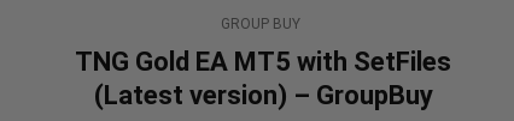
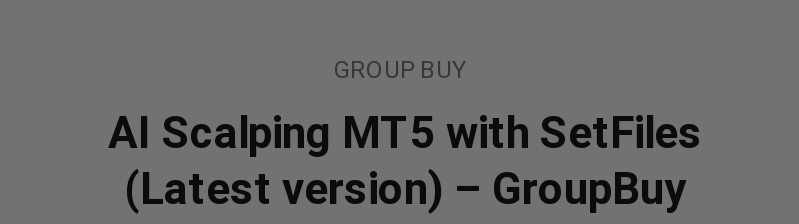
[75,47,451,77] TNG Gold EA MT5 with SetFiles -> [108,109,702,159] AI Scalping MT5 with SetFiles

